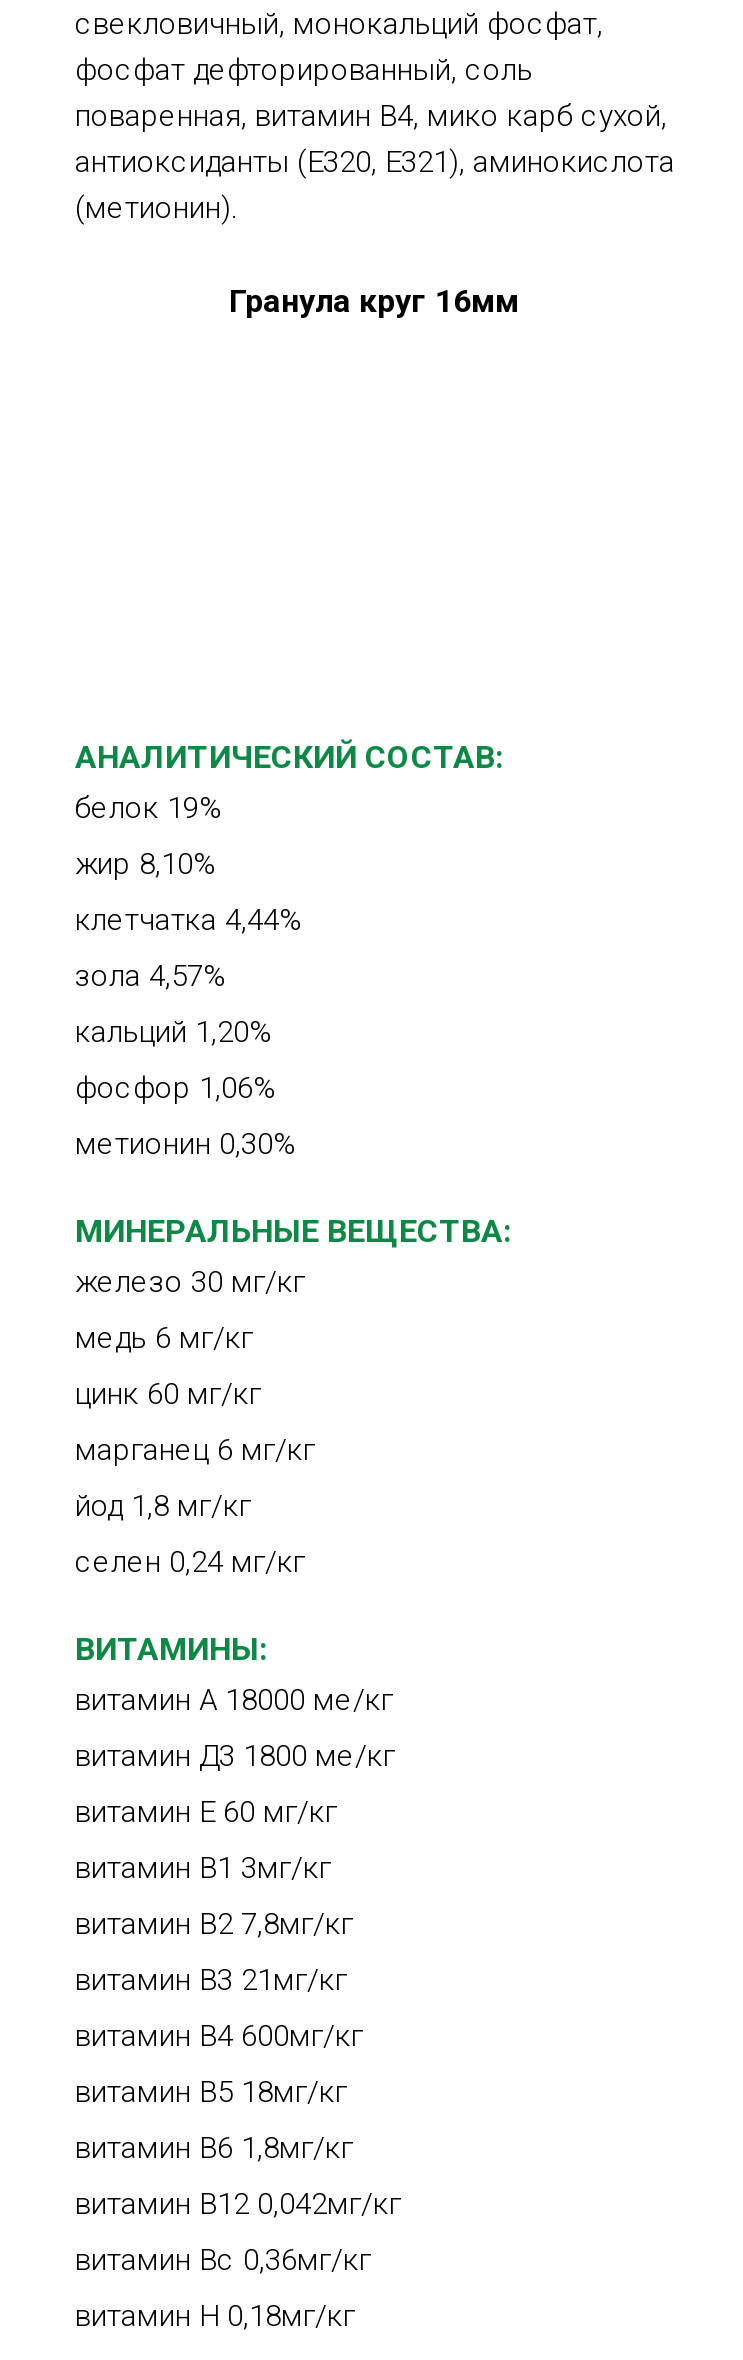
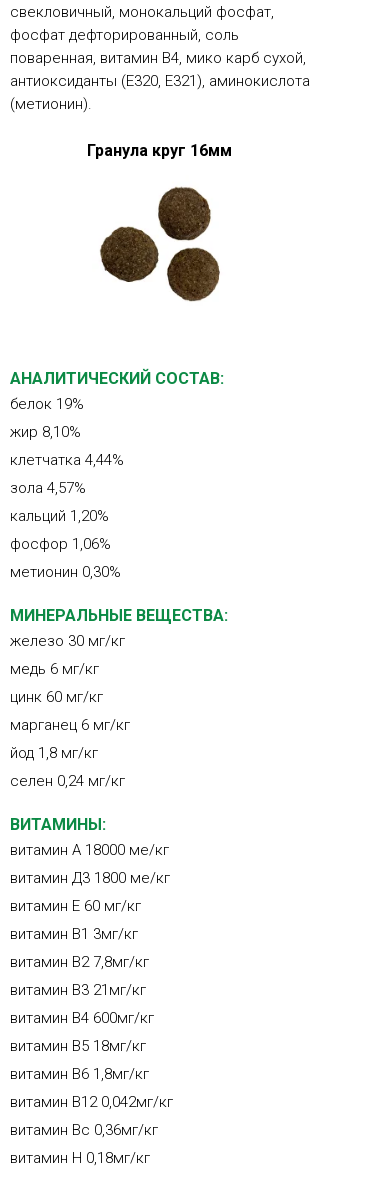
none -> [99,186,221,302] [image]

